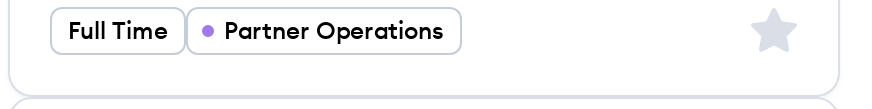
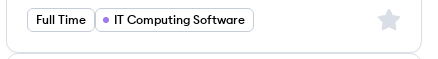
[224,15,444,45] Partner Operations -> [114,12,245,27] IT Computing Software

